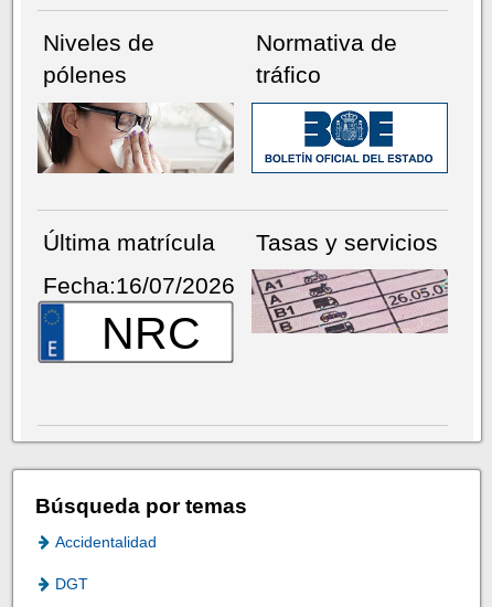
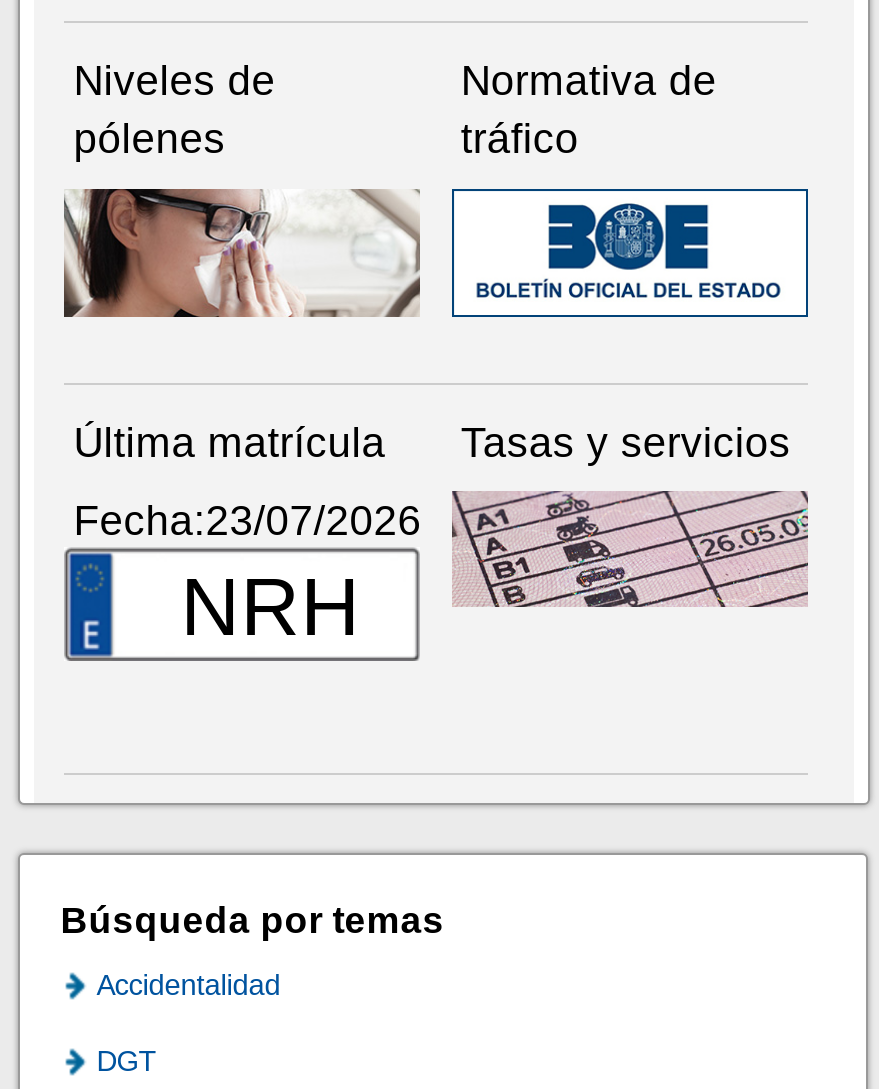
[43,273,235,359] Fecha:16/07/2026 | NRC -> [73,498,421,654] Fecha:23/07/2026 | NRH

